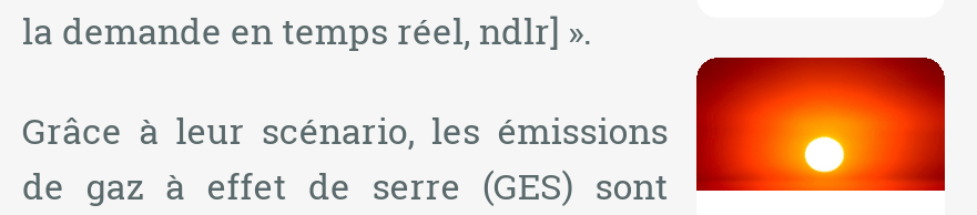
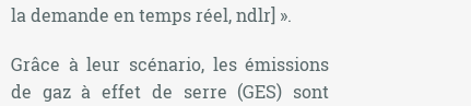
[694,55,947,193] [image] -> none

